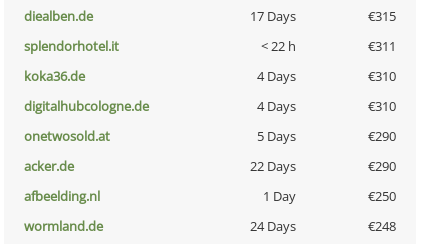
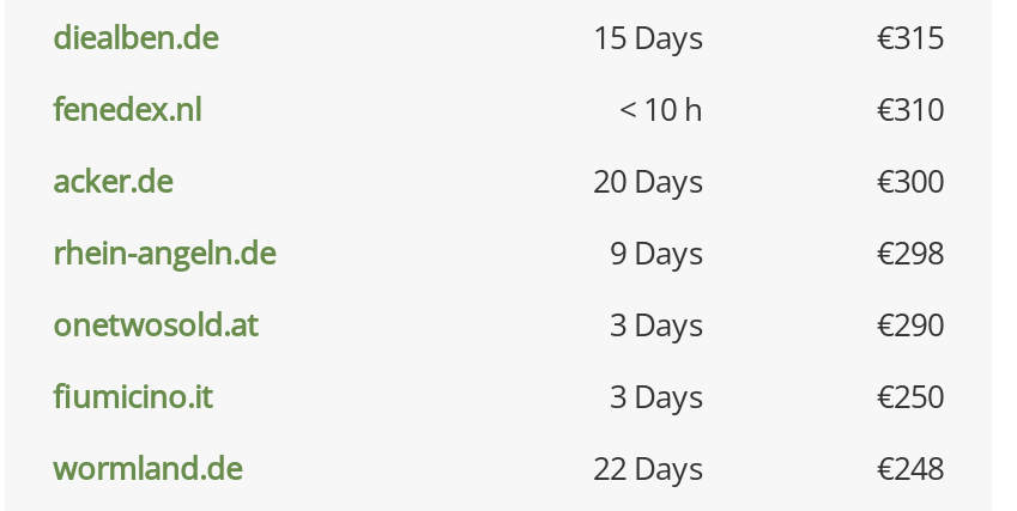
[249,7,295,25] 17 Days -> [593,16,703,59] 15 Days
[24,37,396,85] splendorhotel.it | < 22 h | €311 | koka36.de | 4 Days -> [53,87,703,130] fenedex.nl | < 10 h
[24,97,396,115] digitalhubcologne.de | 4 Days | €310 -> [53,159,944,274] acker.de | 20 Days | €300 | rhein-angeln.de | 9 Days | €298
[256,127,295,145] 5 Days -> [610,303,703,346] 3 Days
[24,157,396,205] acker.de | 22 Days | €290 | afbeelding.nl | 1 Day -> [53,375,703,418] fiumicino.it | 3 Days
[249,217,295,235] 24 Days -> [593,446,703,489] 22 Days

